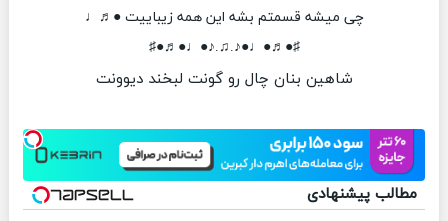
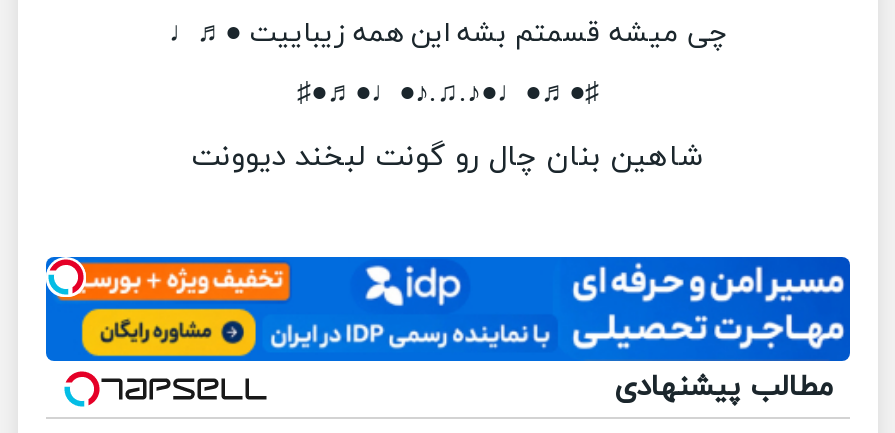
[22,128,425,182] [image] -> [44,255,850,363] [image]

